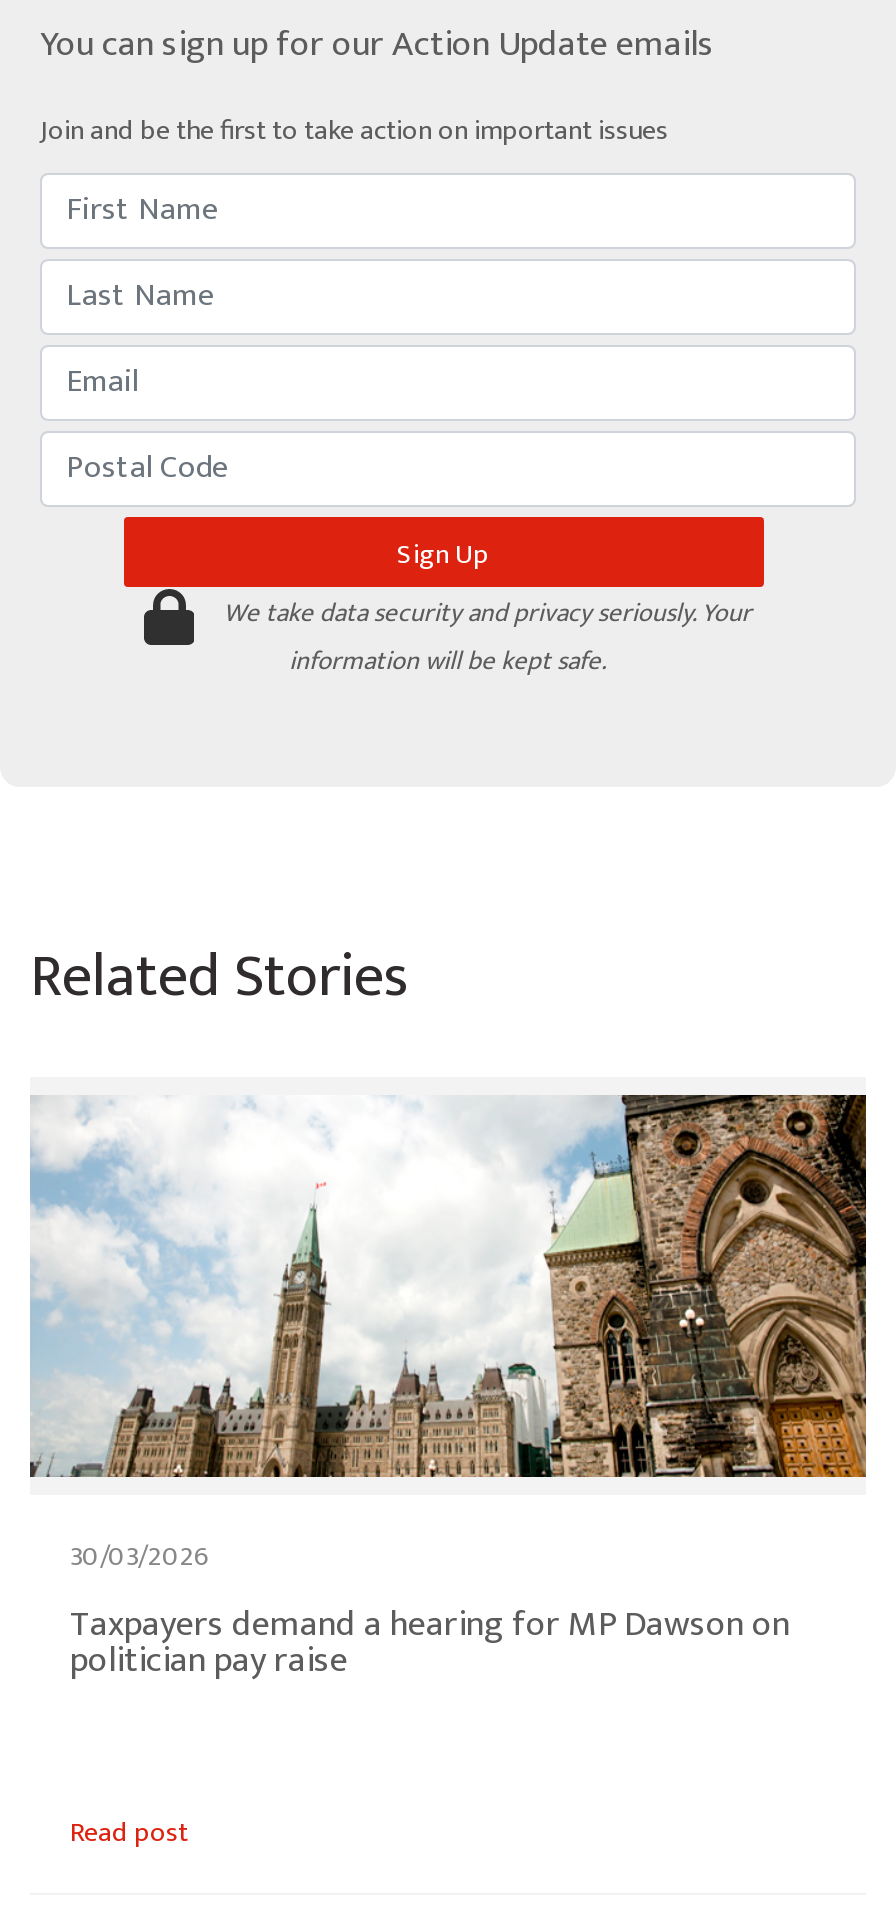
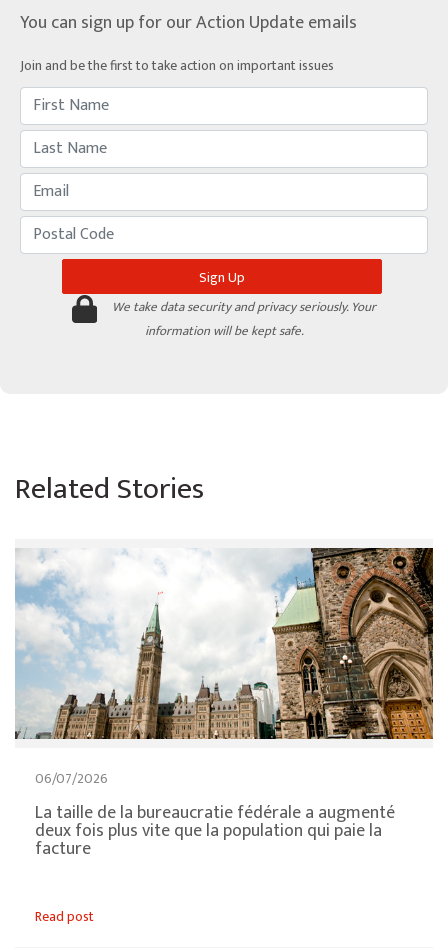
[70,1533,790,1691] 30/03/2026 | Taxpayers demand a hearing for MP Dawson on | politician pay raise -> [35,767,395,864] 06/07/2026 | La taille de la bureaucratie fédérale a augmenté | deux fois plus vite que la population qui paie la | facture

